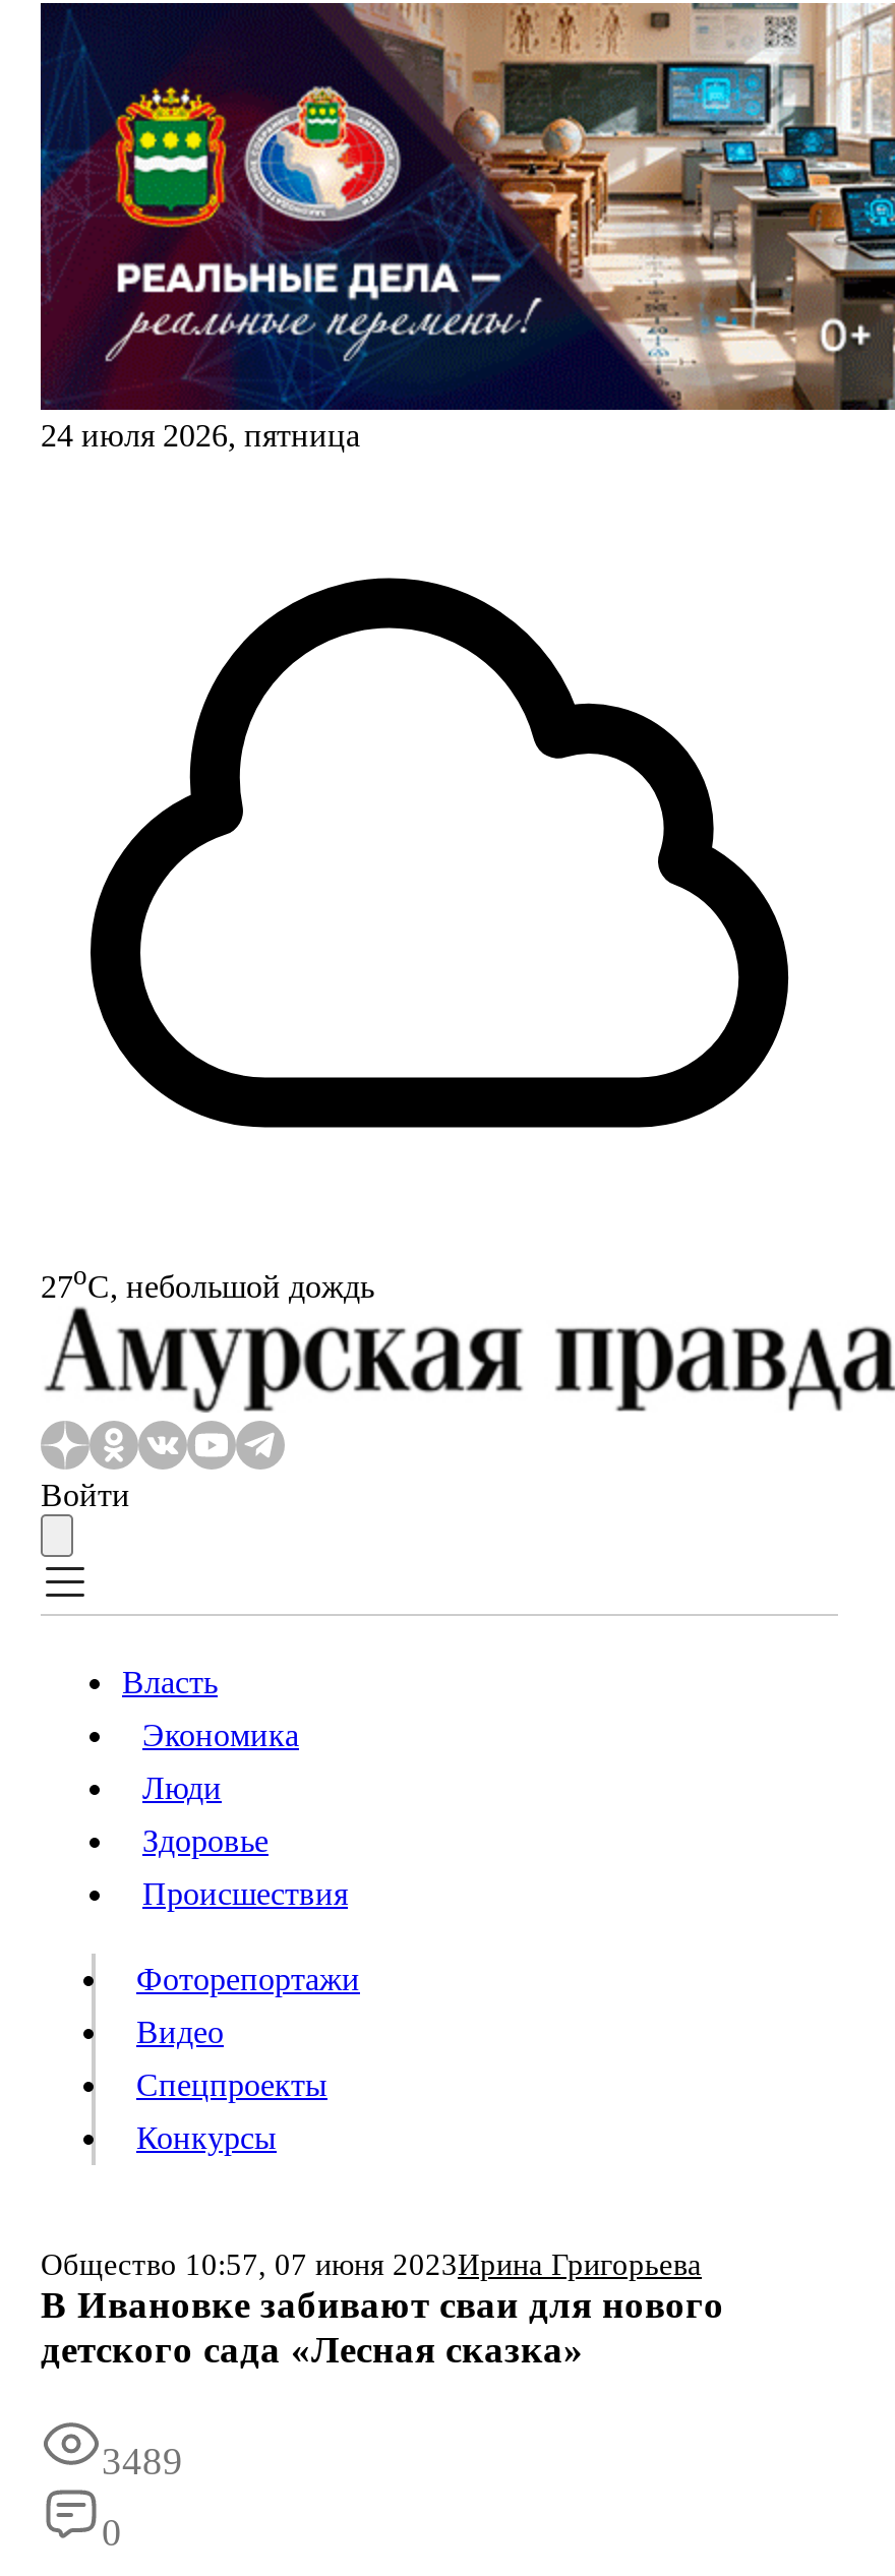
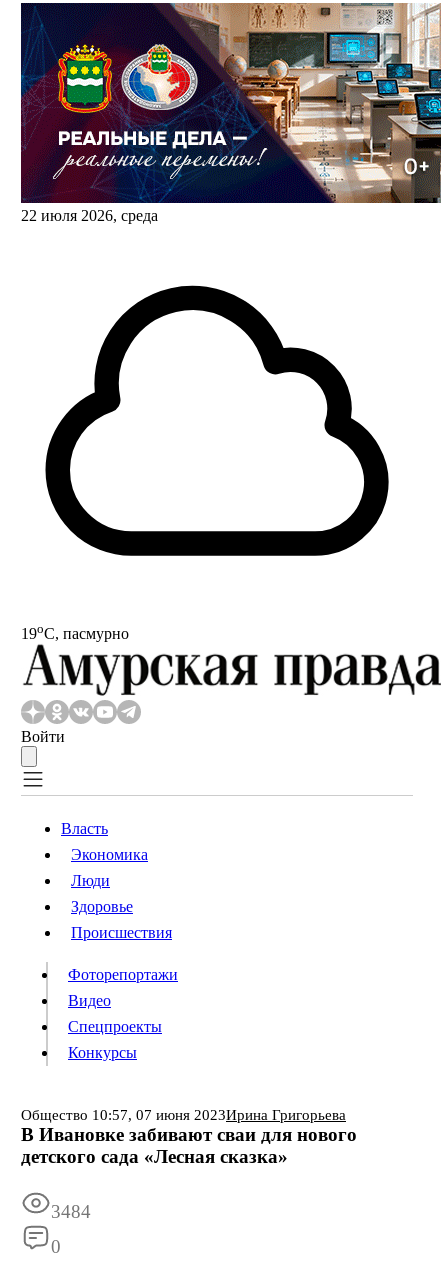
[41,418,360,453] 24 июля 2026, пятница -> [21,207,158,224] 22 июля 2026, среда
[41,1260,374,1303] 27oС, небольшой дождь -> [21,621,129,642] 19oС, пасмурно
[102,2440,183,2483] 3489 -> [51,1201,91,1222] 3484

